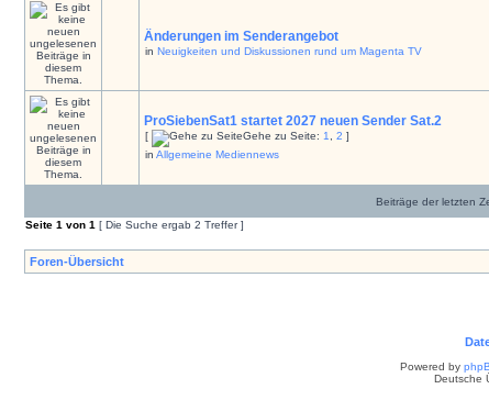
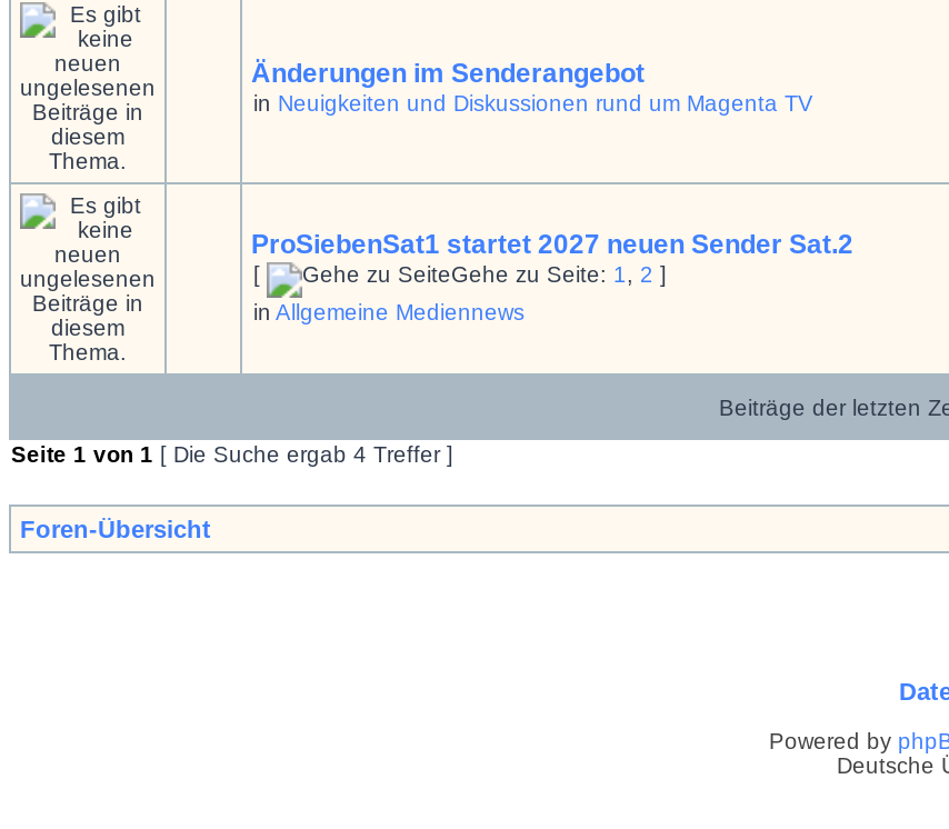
[25,219,244,231] Seite 1 von 1 [ Die Suche ergab 2 Treffer ] -> [11,442,453,467] Seite 1 von 1 [ Die Suche ergab 4 Treffer ]

